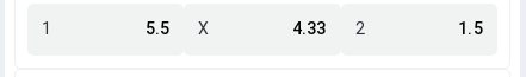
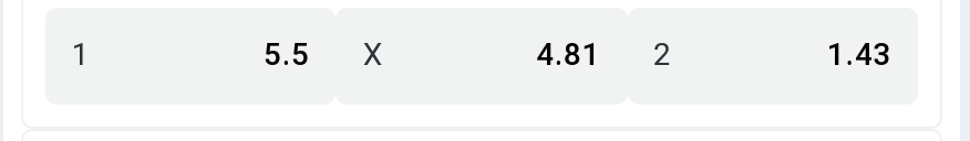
[292,19,365,38] 4.33 2 -> [536,36,672,72] 4.81 2
[458,19,483,38] 1.5 -> [827,36,891,72] 1.43

